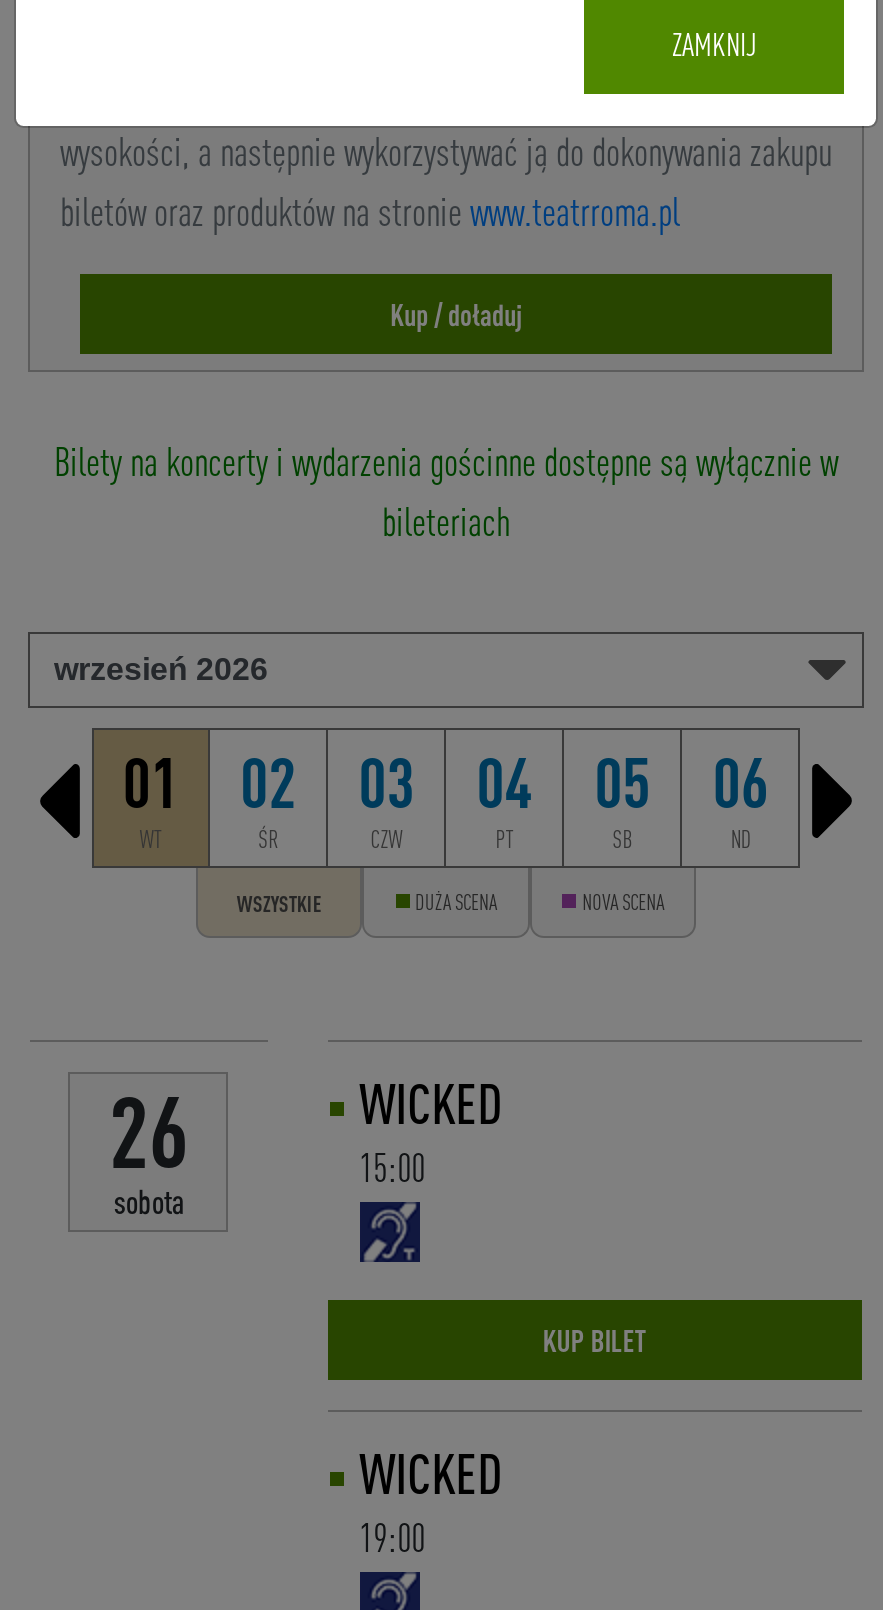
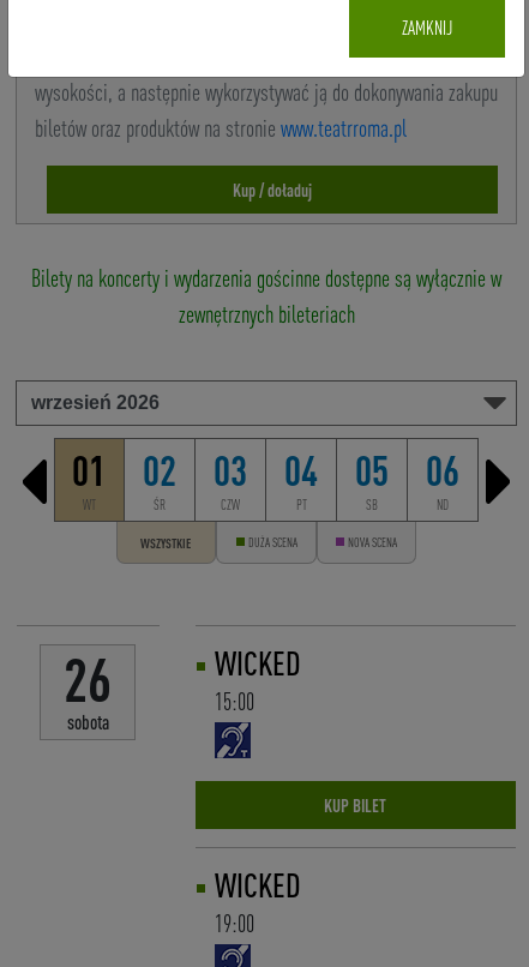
[382,498,510,544] bileteriach -> [178,300,354,328] zewnętrznych bileteriach

